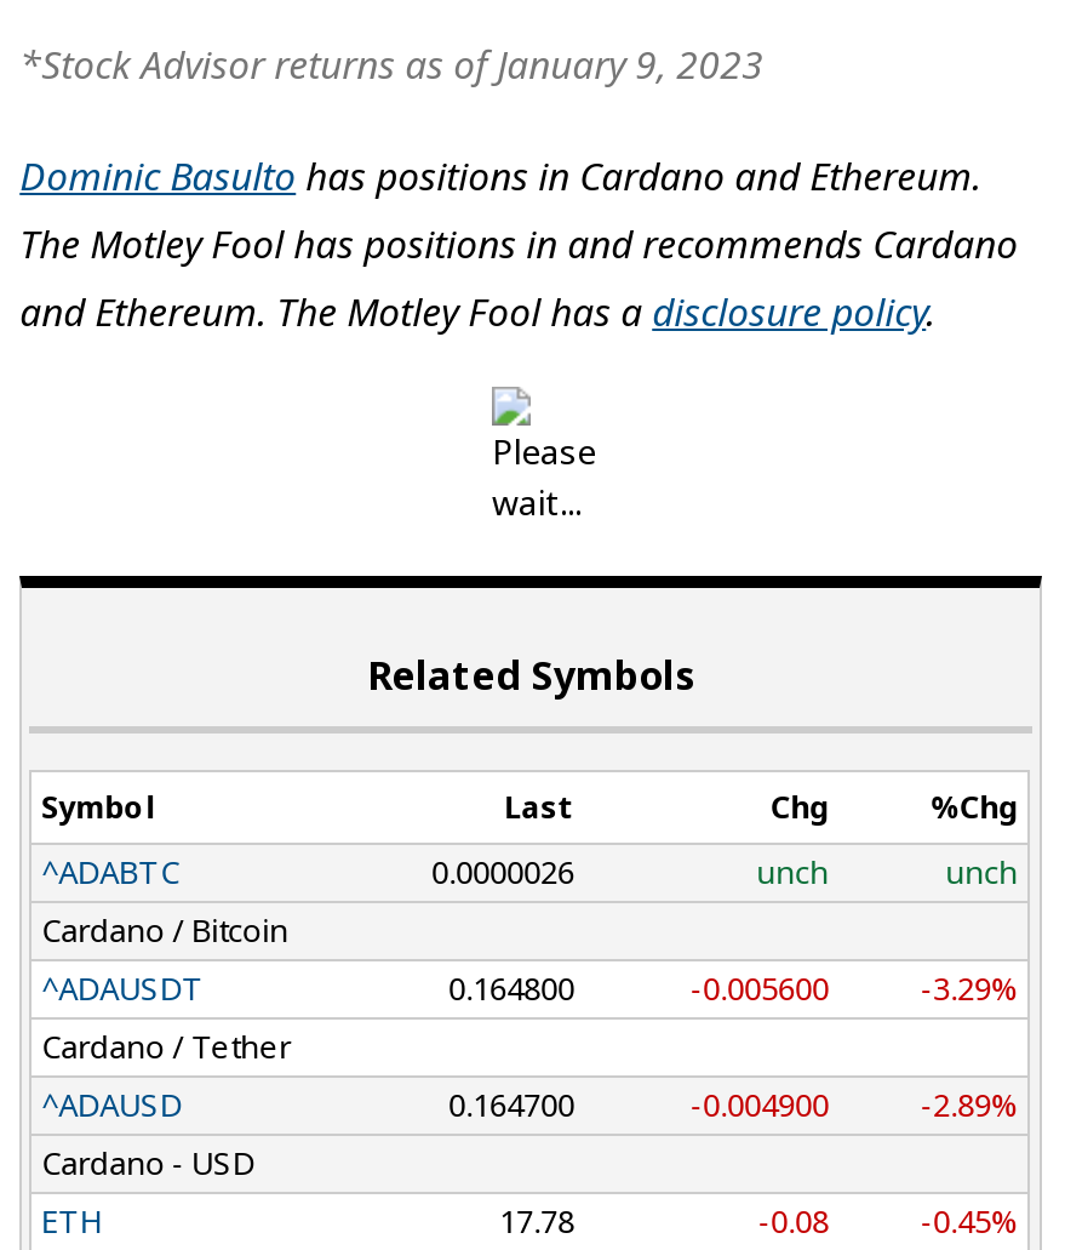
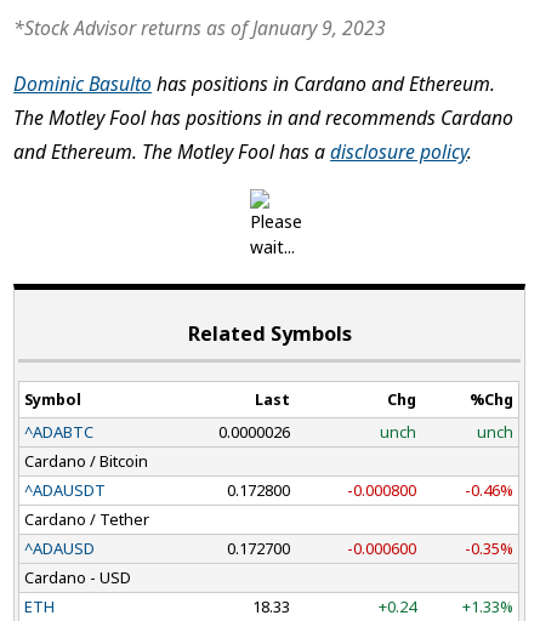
[449,967,575,1010] 0.164800 -> [227,479,290,501] 0.172800
[691,967,829,1010] -0.005600 -> [347,479,416,501] -0.000800
[921,967,1018,1010] -3.29% -> [465,479,513,501] -0.46%
[449,1083,575,1127] 0.164700 -> [227,538,290,559] 0.172700
[691,1083,829,1127] -0.004900 -> [347,538,416,559] -0.000600
[921,1083,1018,1127] -2.89% -> [465,538,513,559] -0.35%
[499,1200,575,1243] 17.78 -> [253,596,290,618] 18.33
[759,1200,829,1243] -0.08 -> [379,596,416,618] +0.24
[921,1200,1018,1243] -0.45% -> [462,596,513,618] +1.33%

